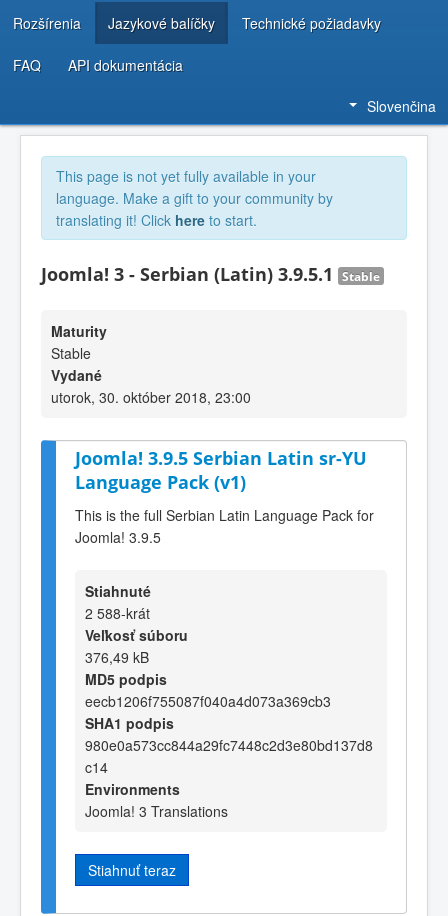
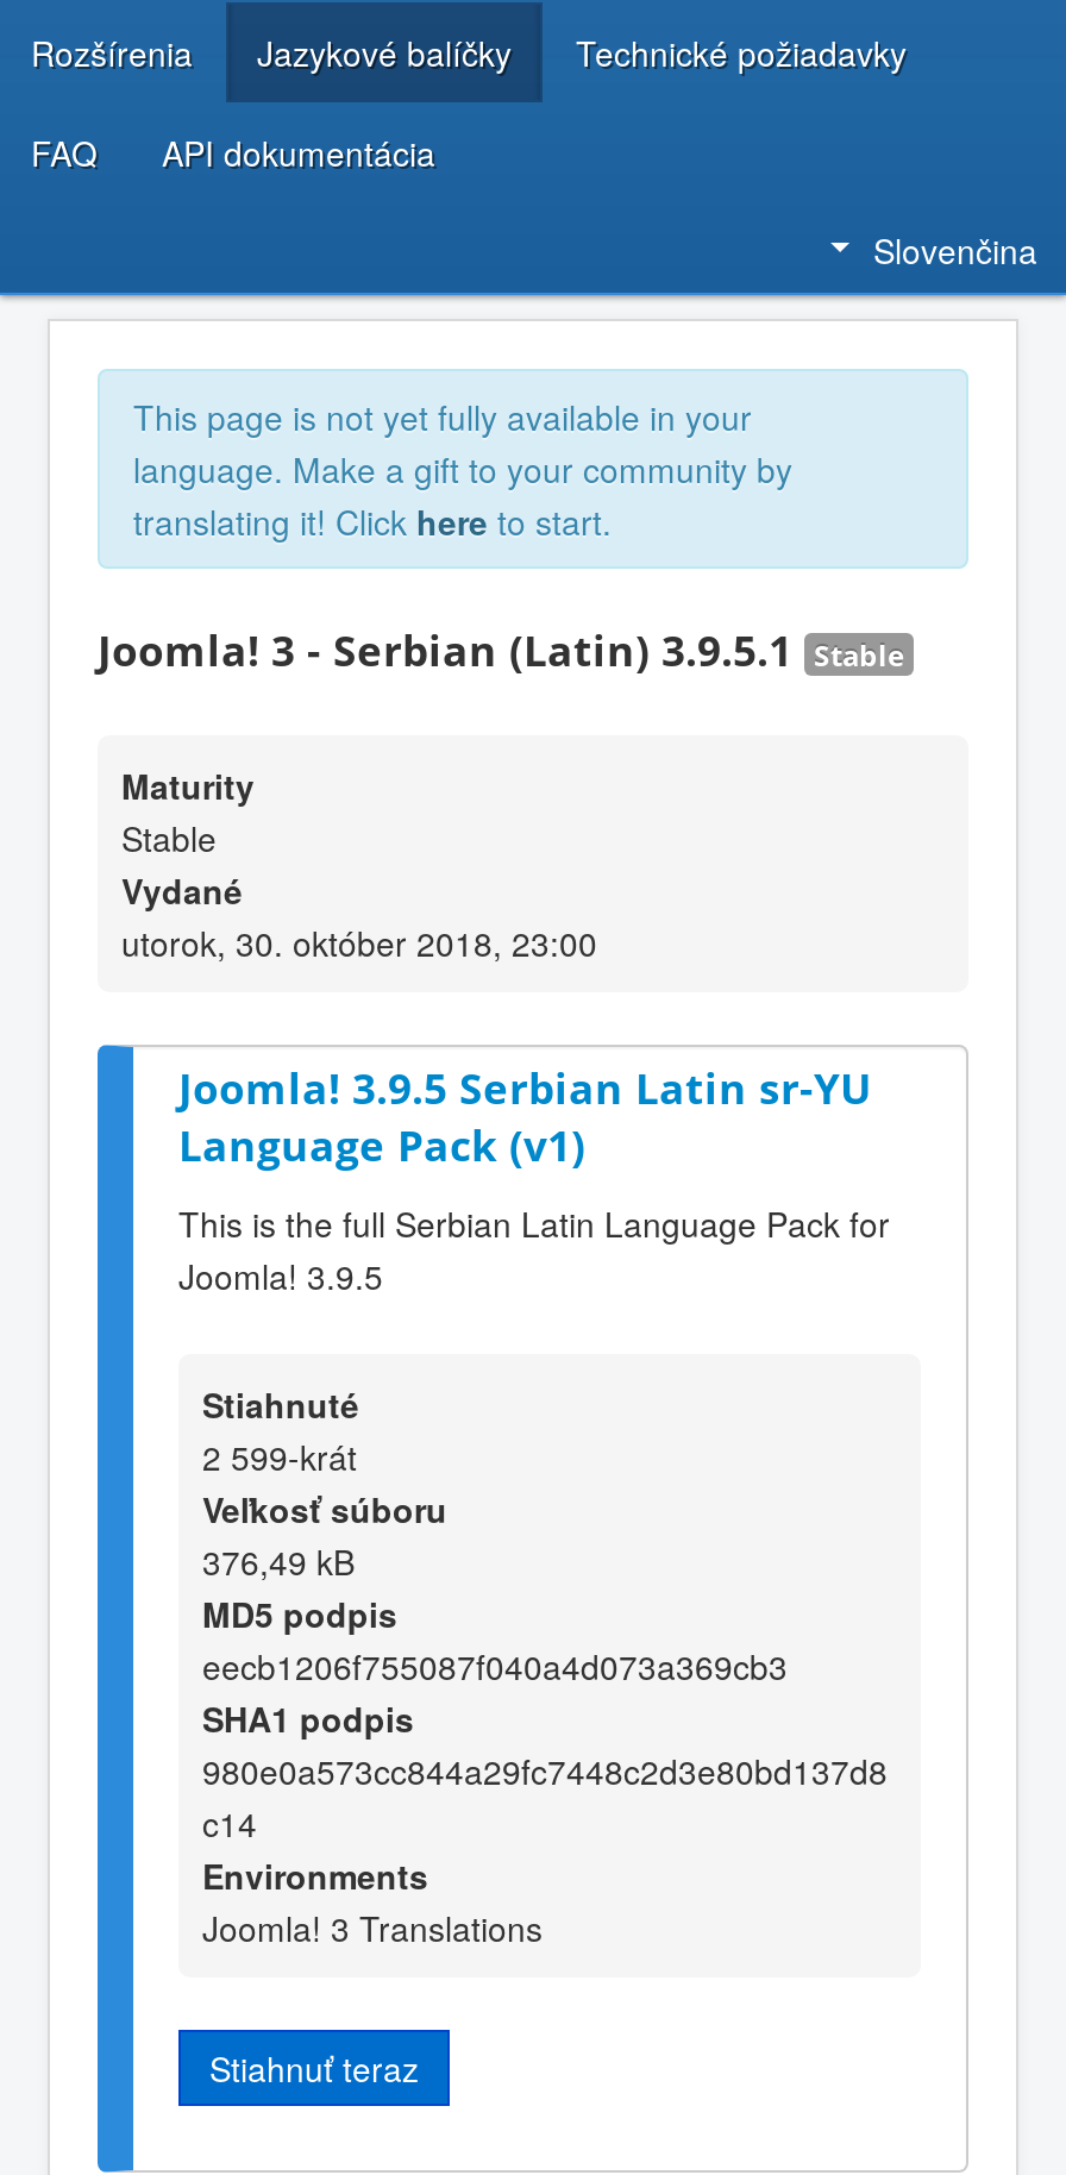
[85,603,150,623] 2 588-krát -> [202,1433,357,1480] 2 599-krát

